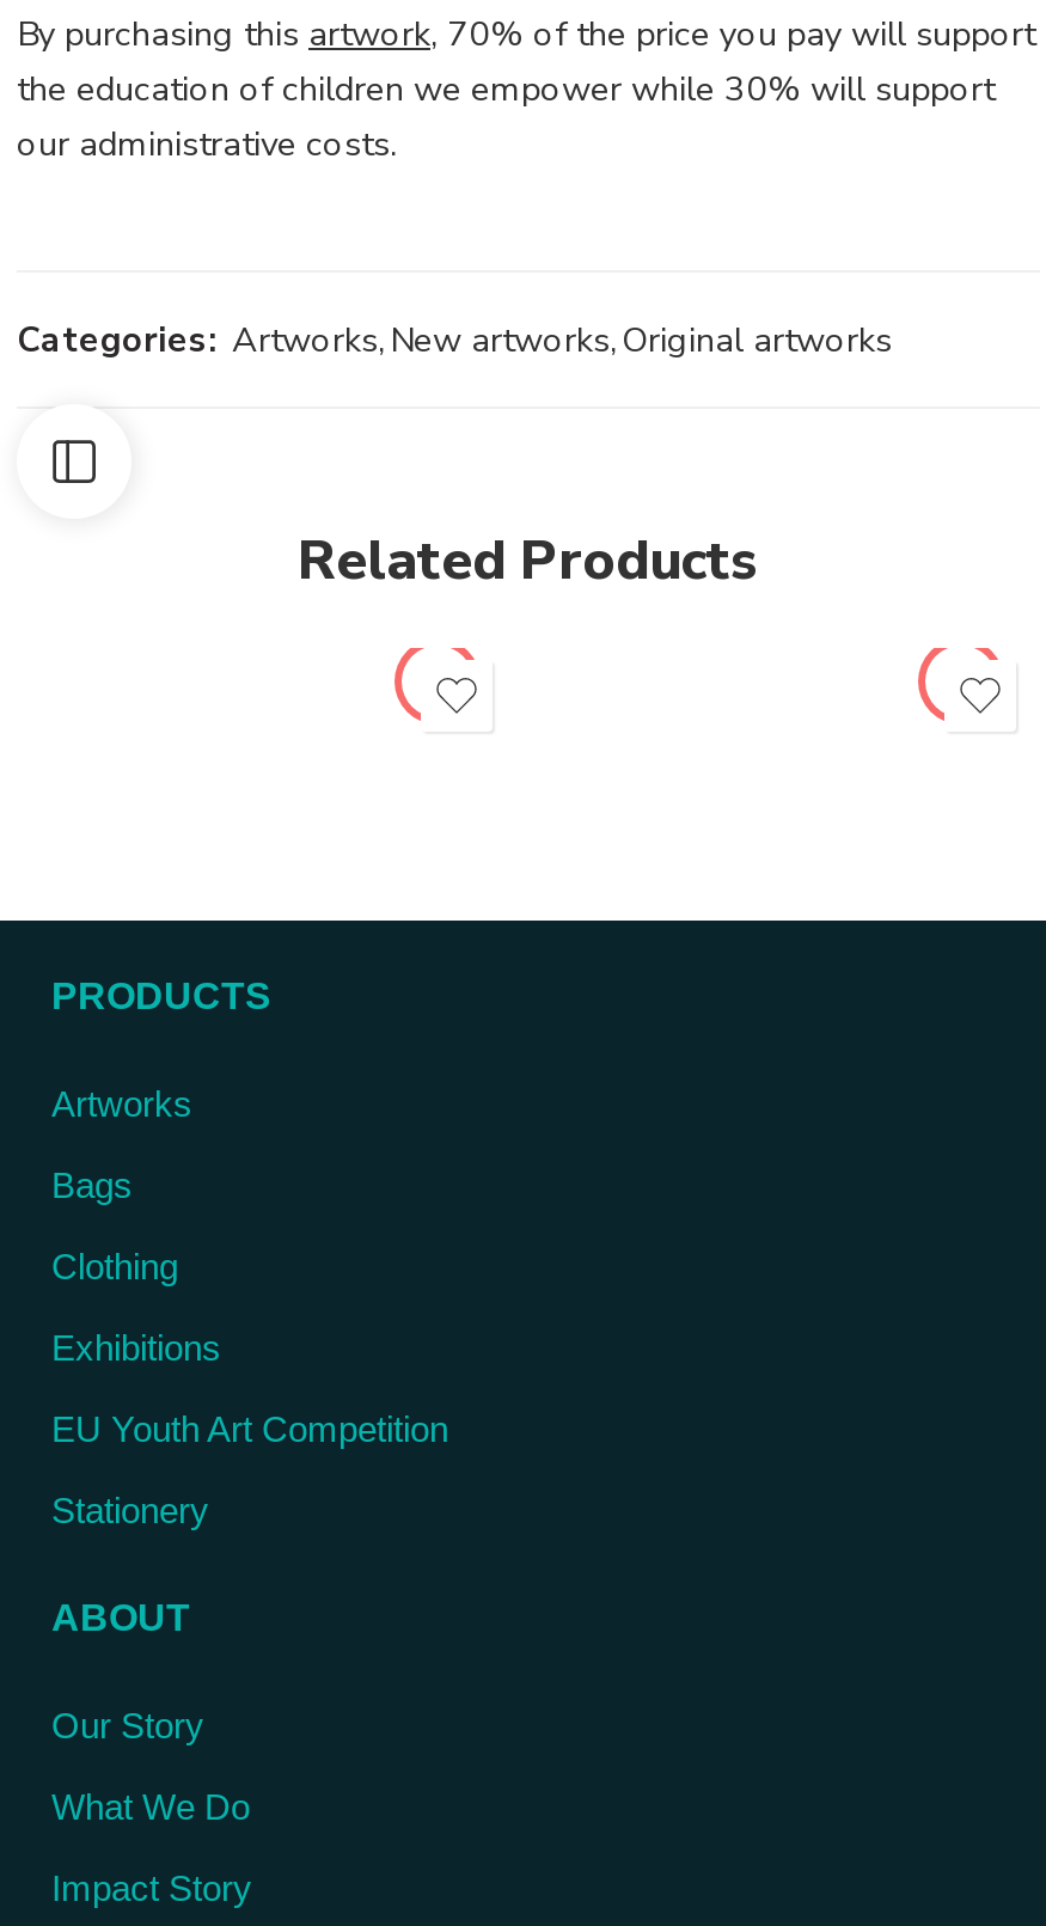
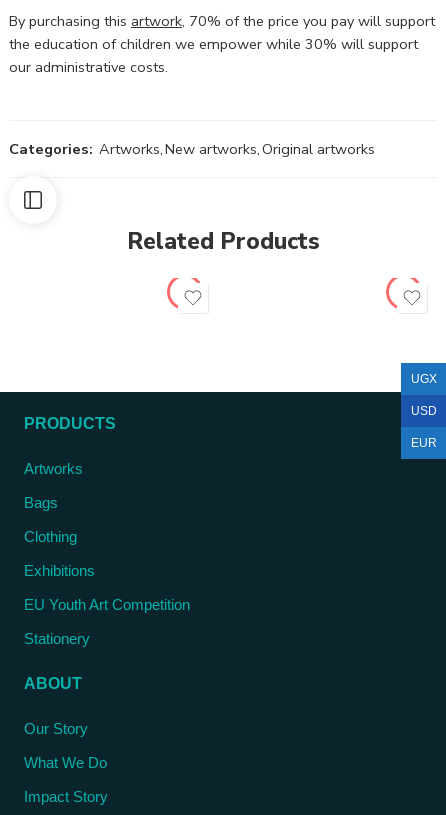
none -> [411,371,437,449] UGX | USD | EUR

